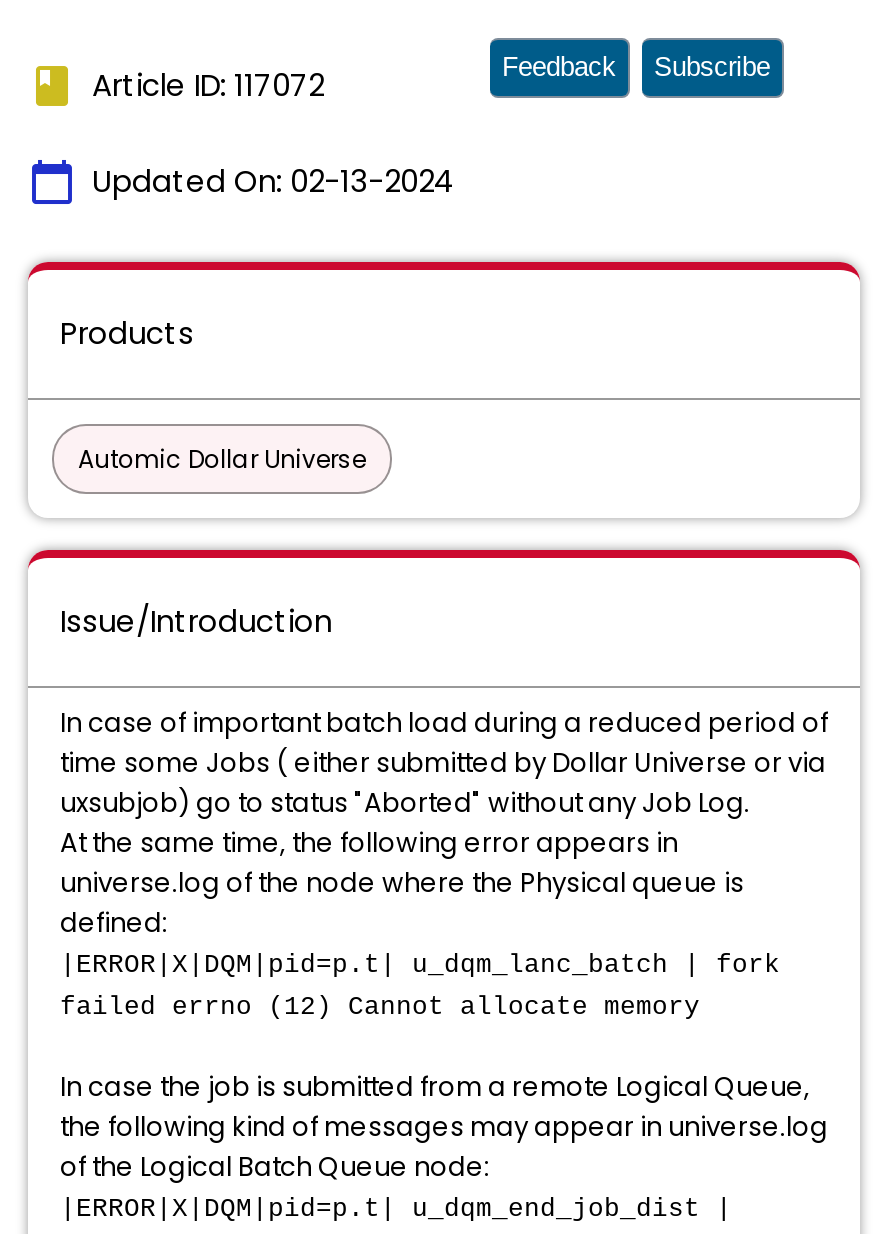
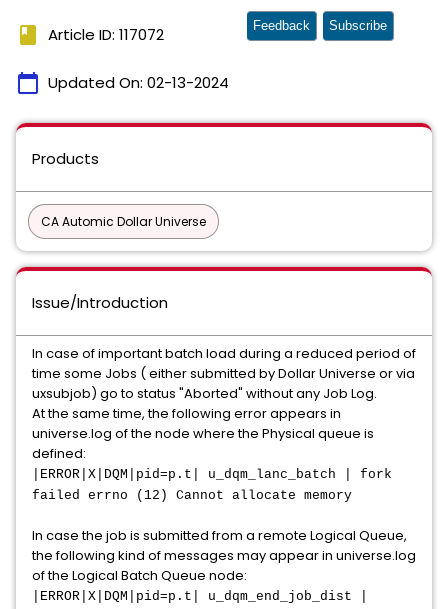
[78,442,366,476] Automic Dollar Universe -> [41,213,206,230] CA Automic Dollar Universe

